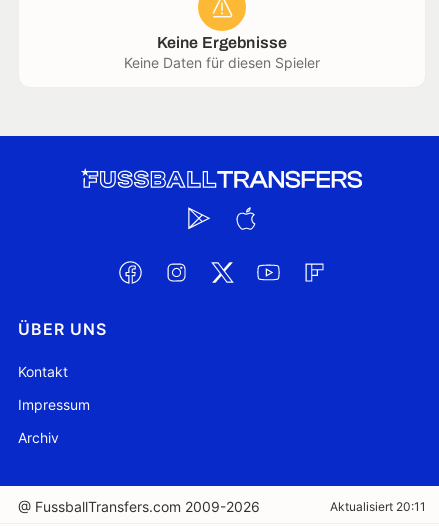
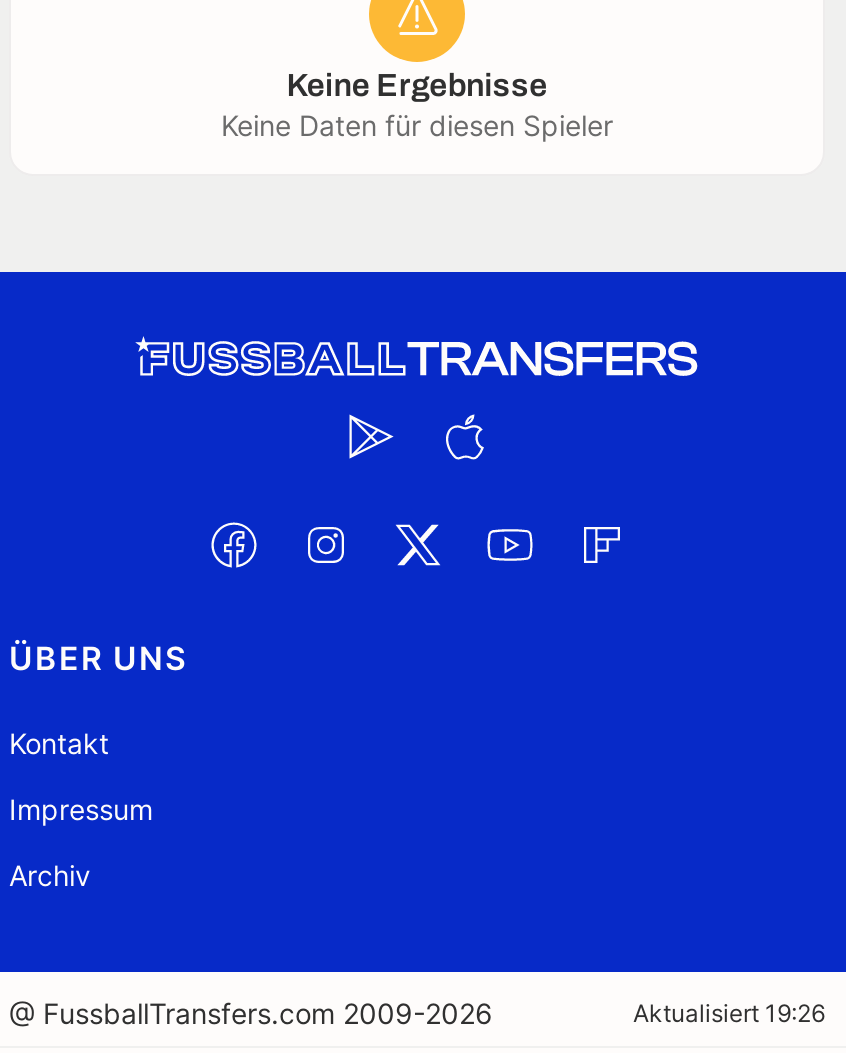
[330,499,426,514] Aktualisiert 20:11 -> [633,998,825,1028] Aktualisiert 19:26

